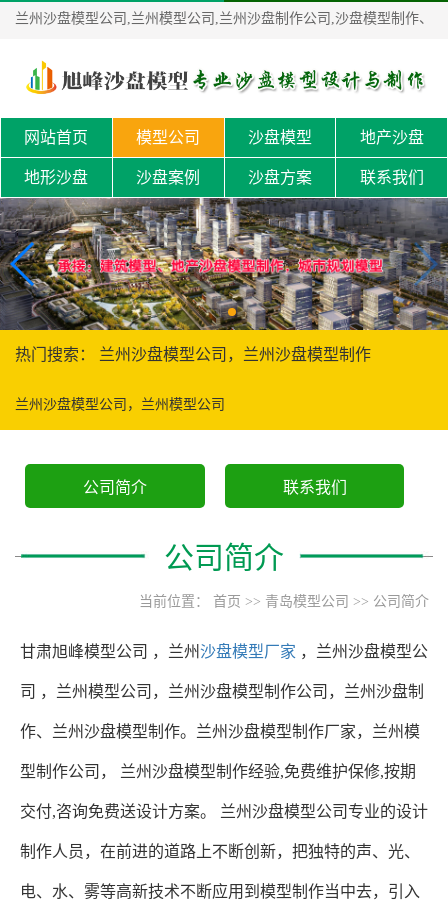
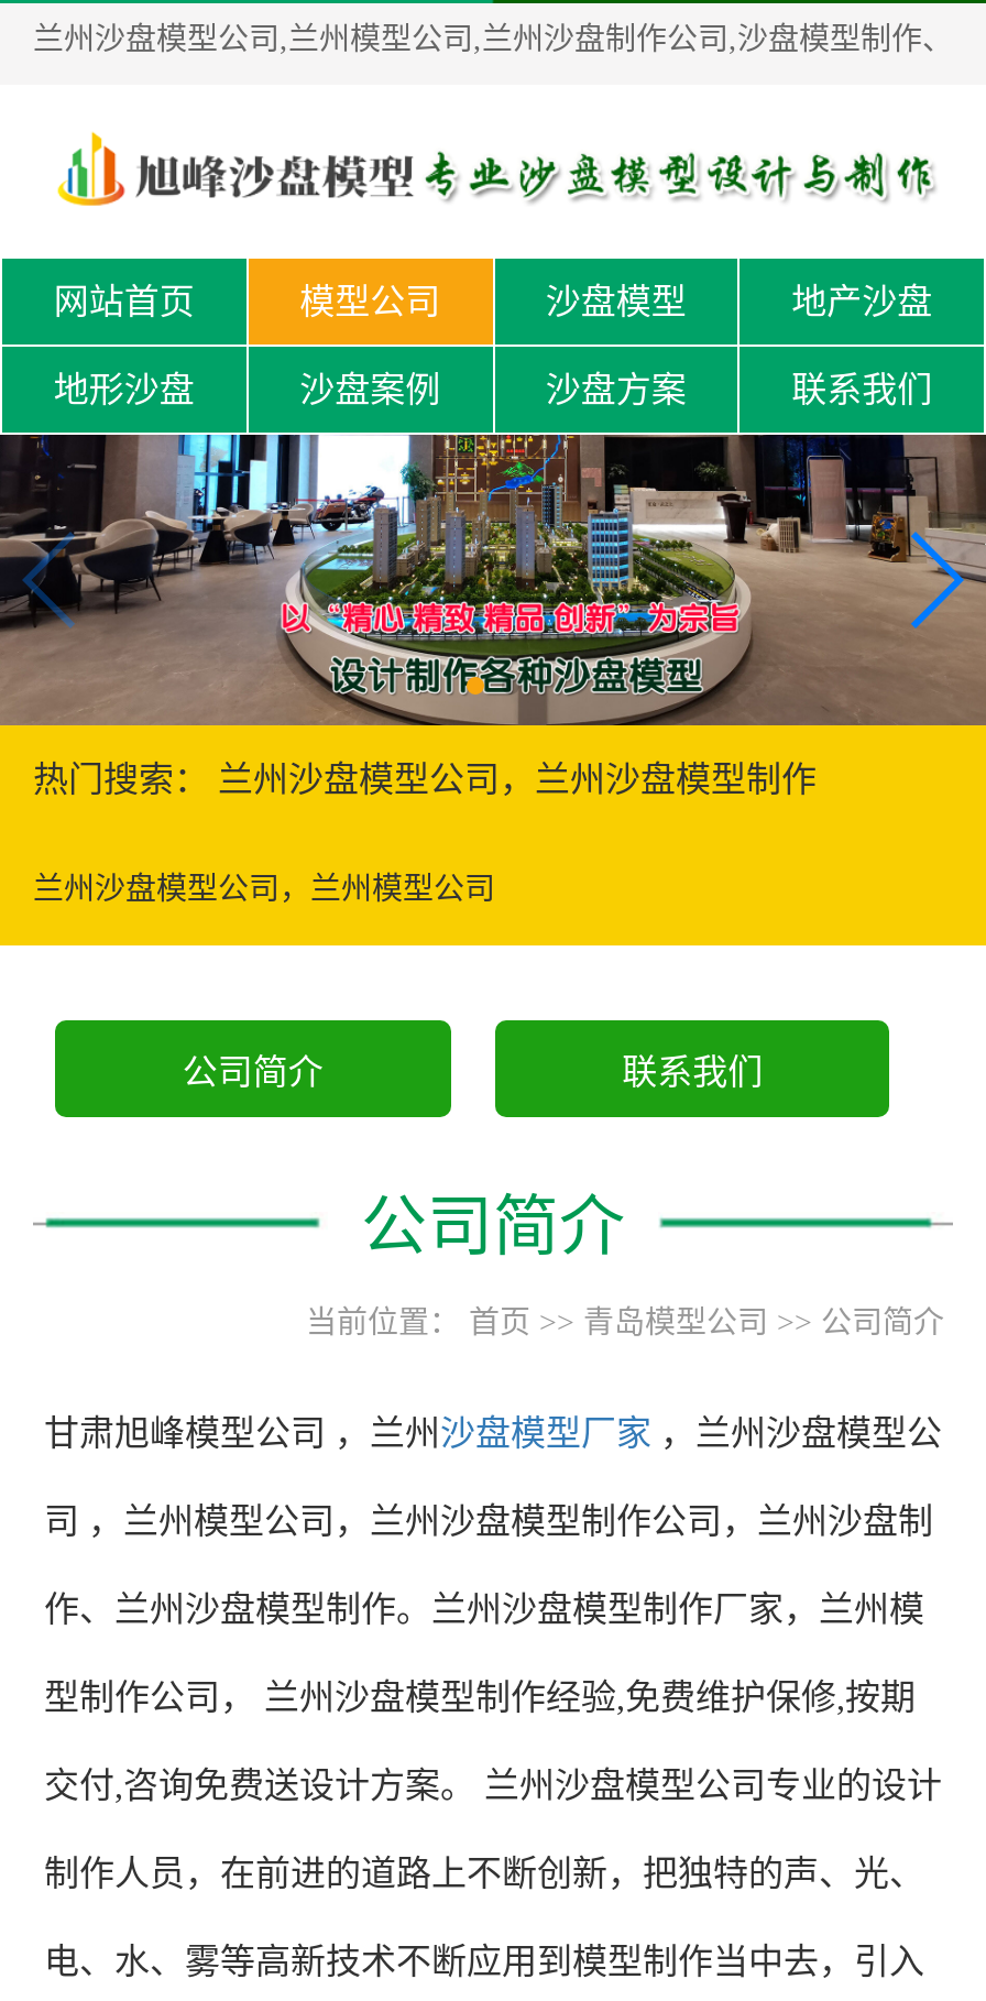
[3,197,445,331] [image] -> [7,433,979,728] [image]

